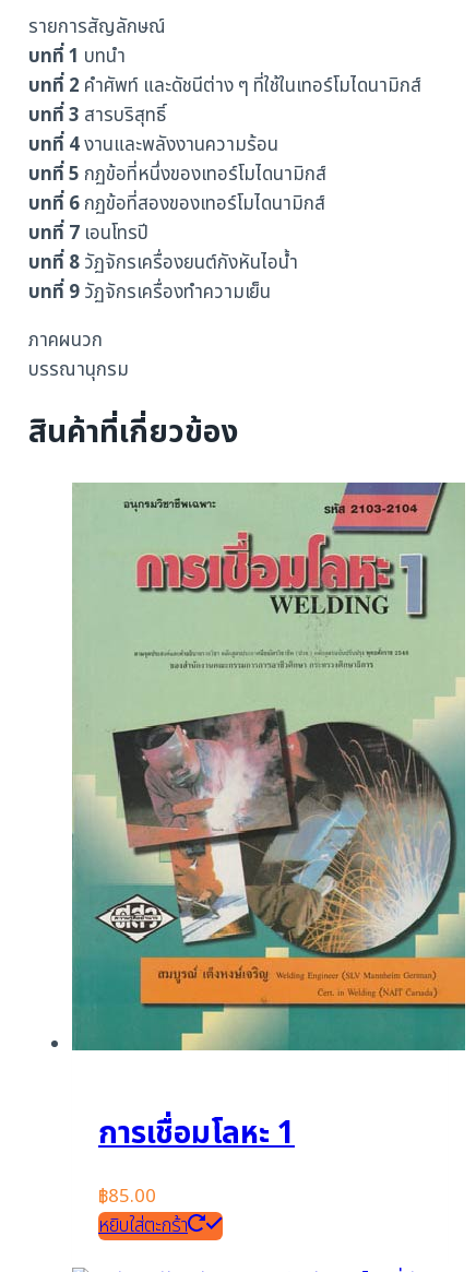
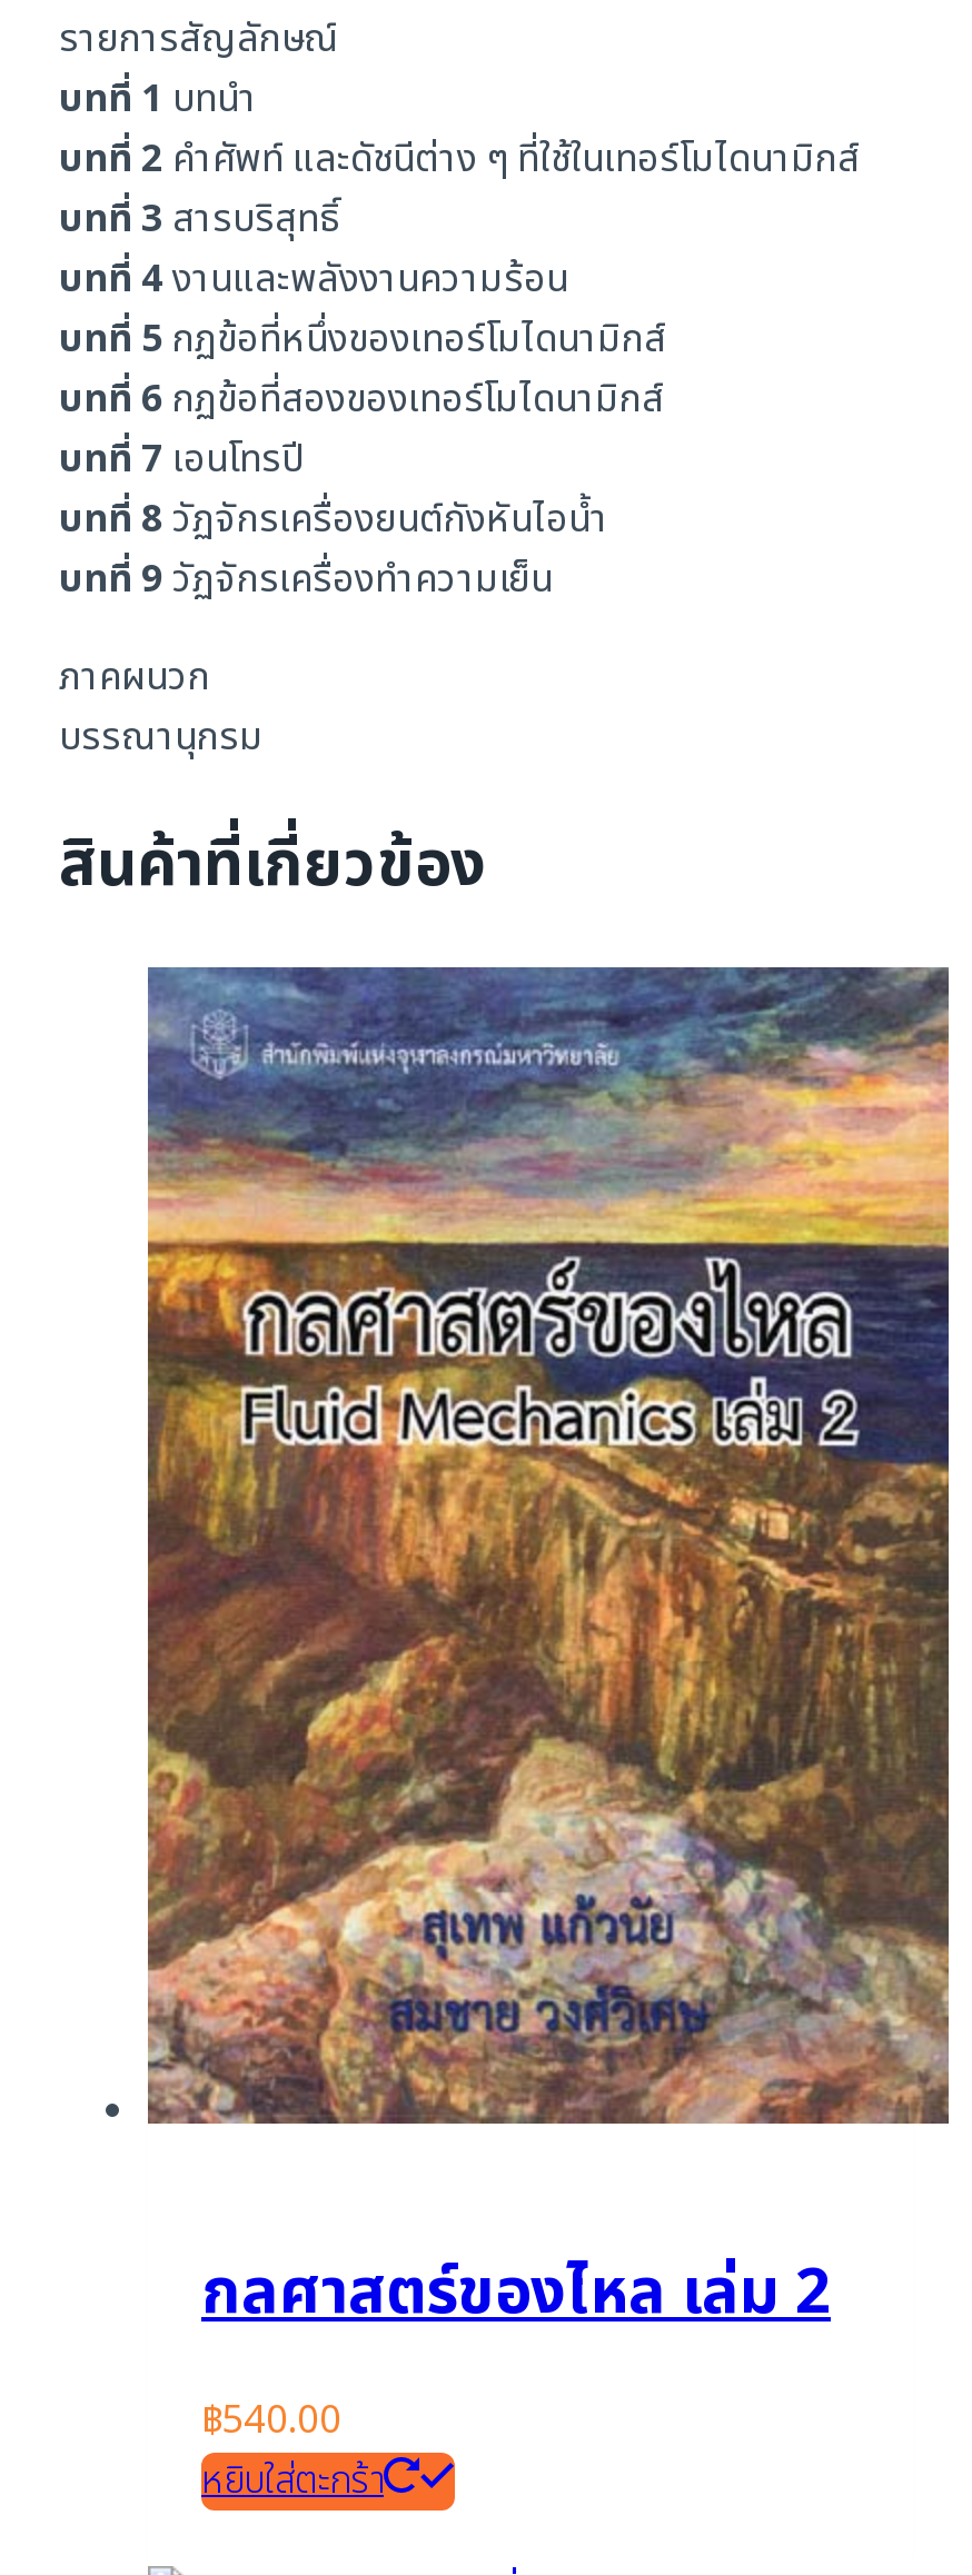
[71,483,466,1051] [image] -> [146,965,951,2126] [image]
[98,1110,295,1157] การเชื่อมโลหะ 1 -> [201,2246,831,2341] กลศาสตร์ของไหล เล่ม 2
[98,1183,156,1211] ฿85.00 -> [201,2393,341,2451] ฿540.00

